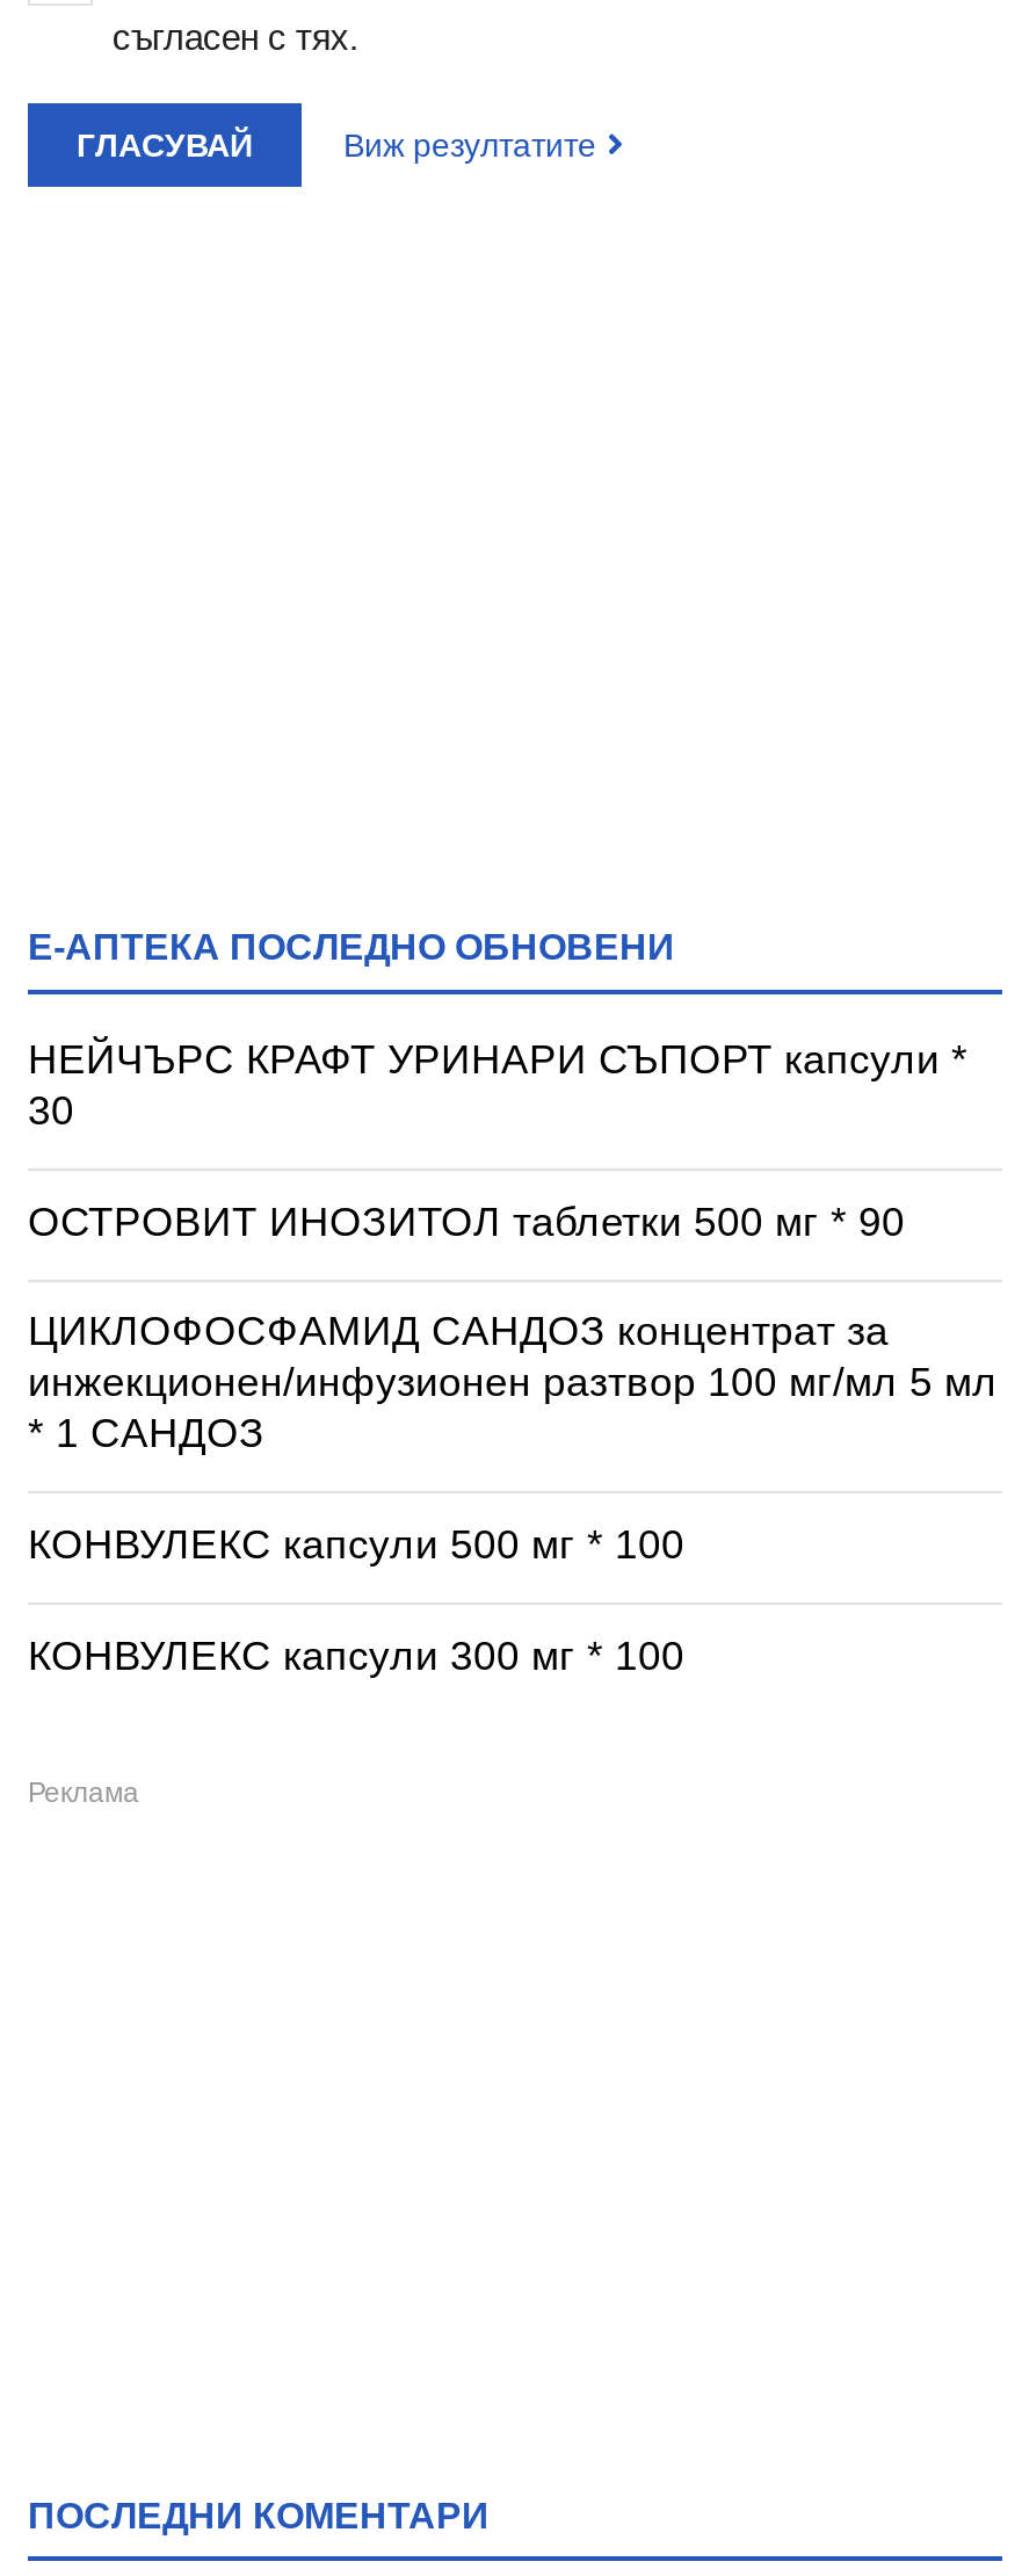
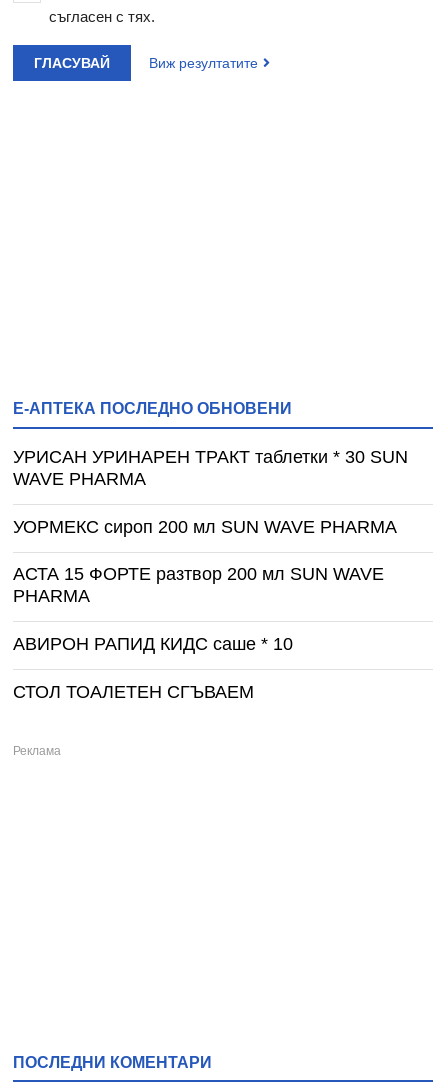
[28,1036,967,1134] НЕЙЧЪРС КРАФТ УРИНАРИ СЪПОРТ капсули * | 30 -> [13,447,408,489] УРИСАН УРИНАРЕН ТРАКТ таблетки * 30 SUN | WAVE PHARMA
[28,1199,905,1245] ОСТРОВИТ ИНОЗИТОЛ таблетки 500 мг * 90 -> [13,517,397,537] УОРМЕКС сироп 200 мл SUN WAVE PHARMA
[28,1309,998,1457] ЦИКЛОФОСФАМИД САНДОЗ концентрат за | инжекционен/инфузионен разтвор 100 мг/мл 5 мл | * 1 САНДОЗ -> [13,564,384,606] АСТА 15 ФОРТЕ разтвор 200 мл SUN WAVE | PHARMA
[28,1522,684,1569] КОНВУЛЕКС капсули 500 мг * 100 -> [13,634,293,654] АВИРОН РАПИД КИДС саше * 10
[28,1634,684,1680] КОНВУЛЕКС капсули 300 мг * 100 -> [13,682,254,702] СТОЛ ТОАЛЕТЕН СГЪВАЕМ

